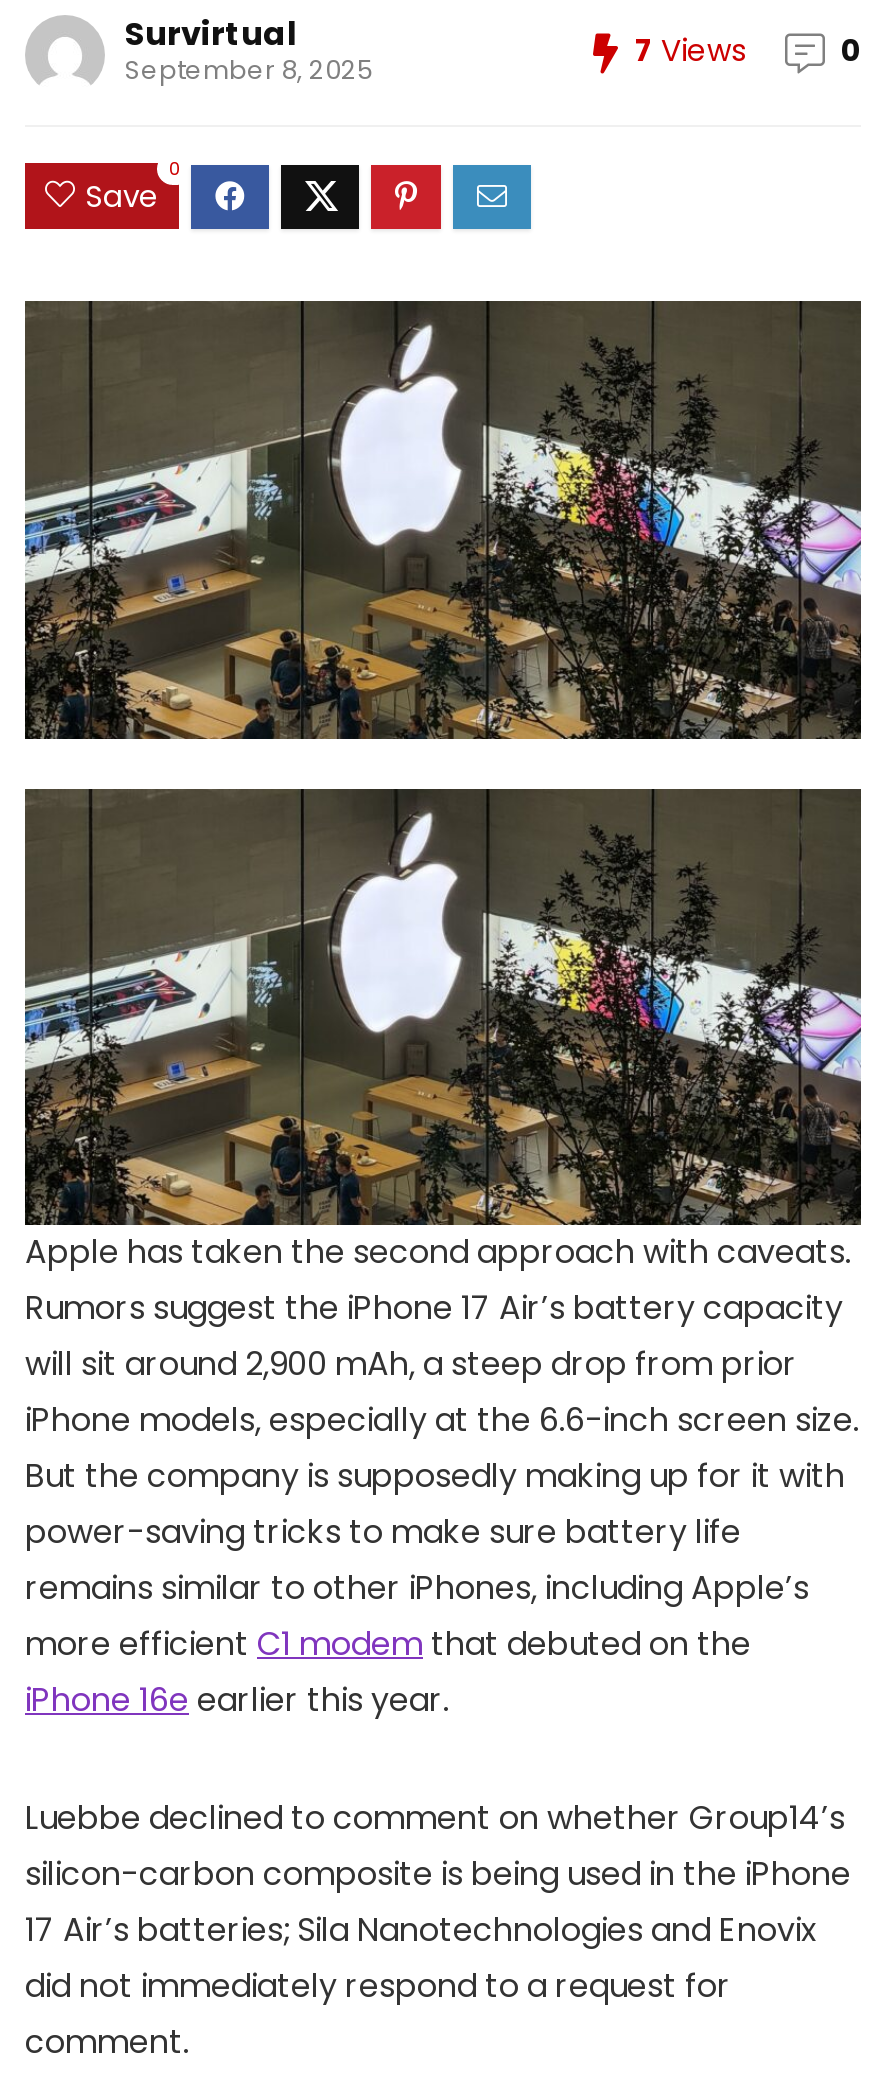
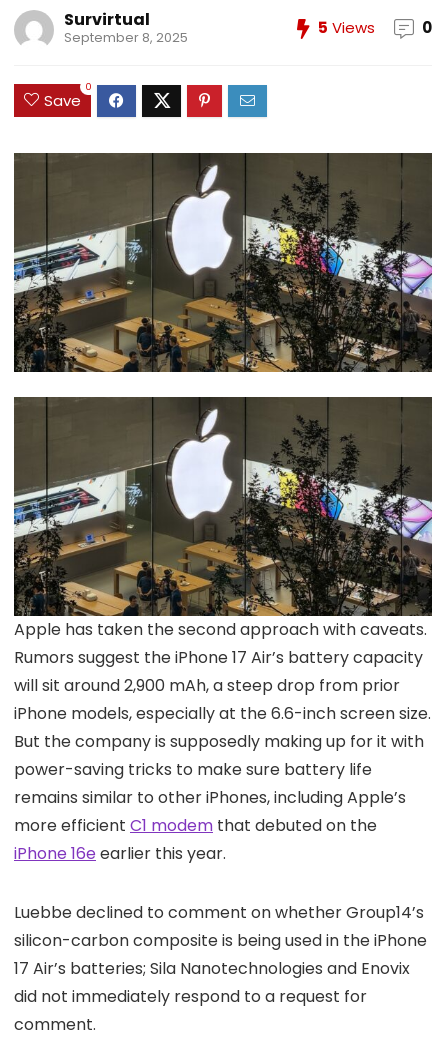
[635,29,747,71] 7 Views -> [318,17,375,38] 5 Views

